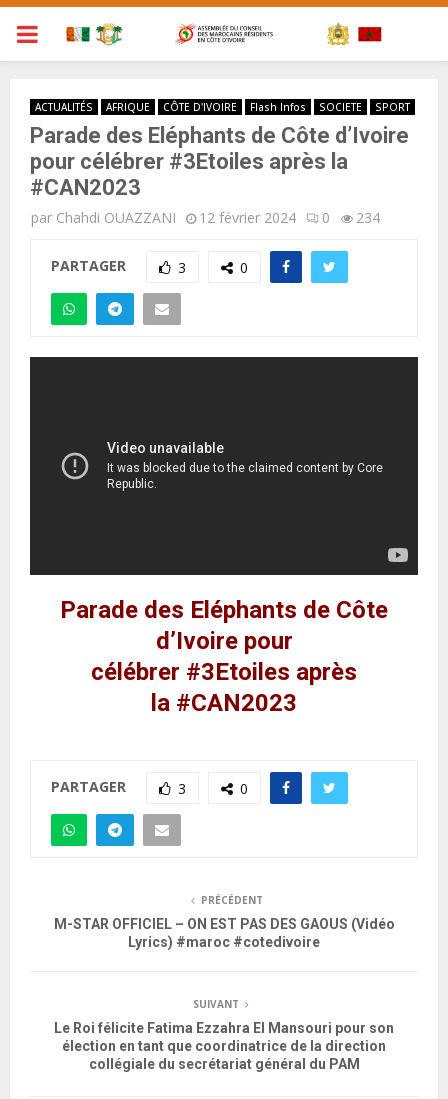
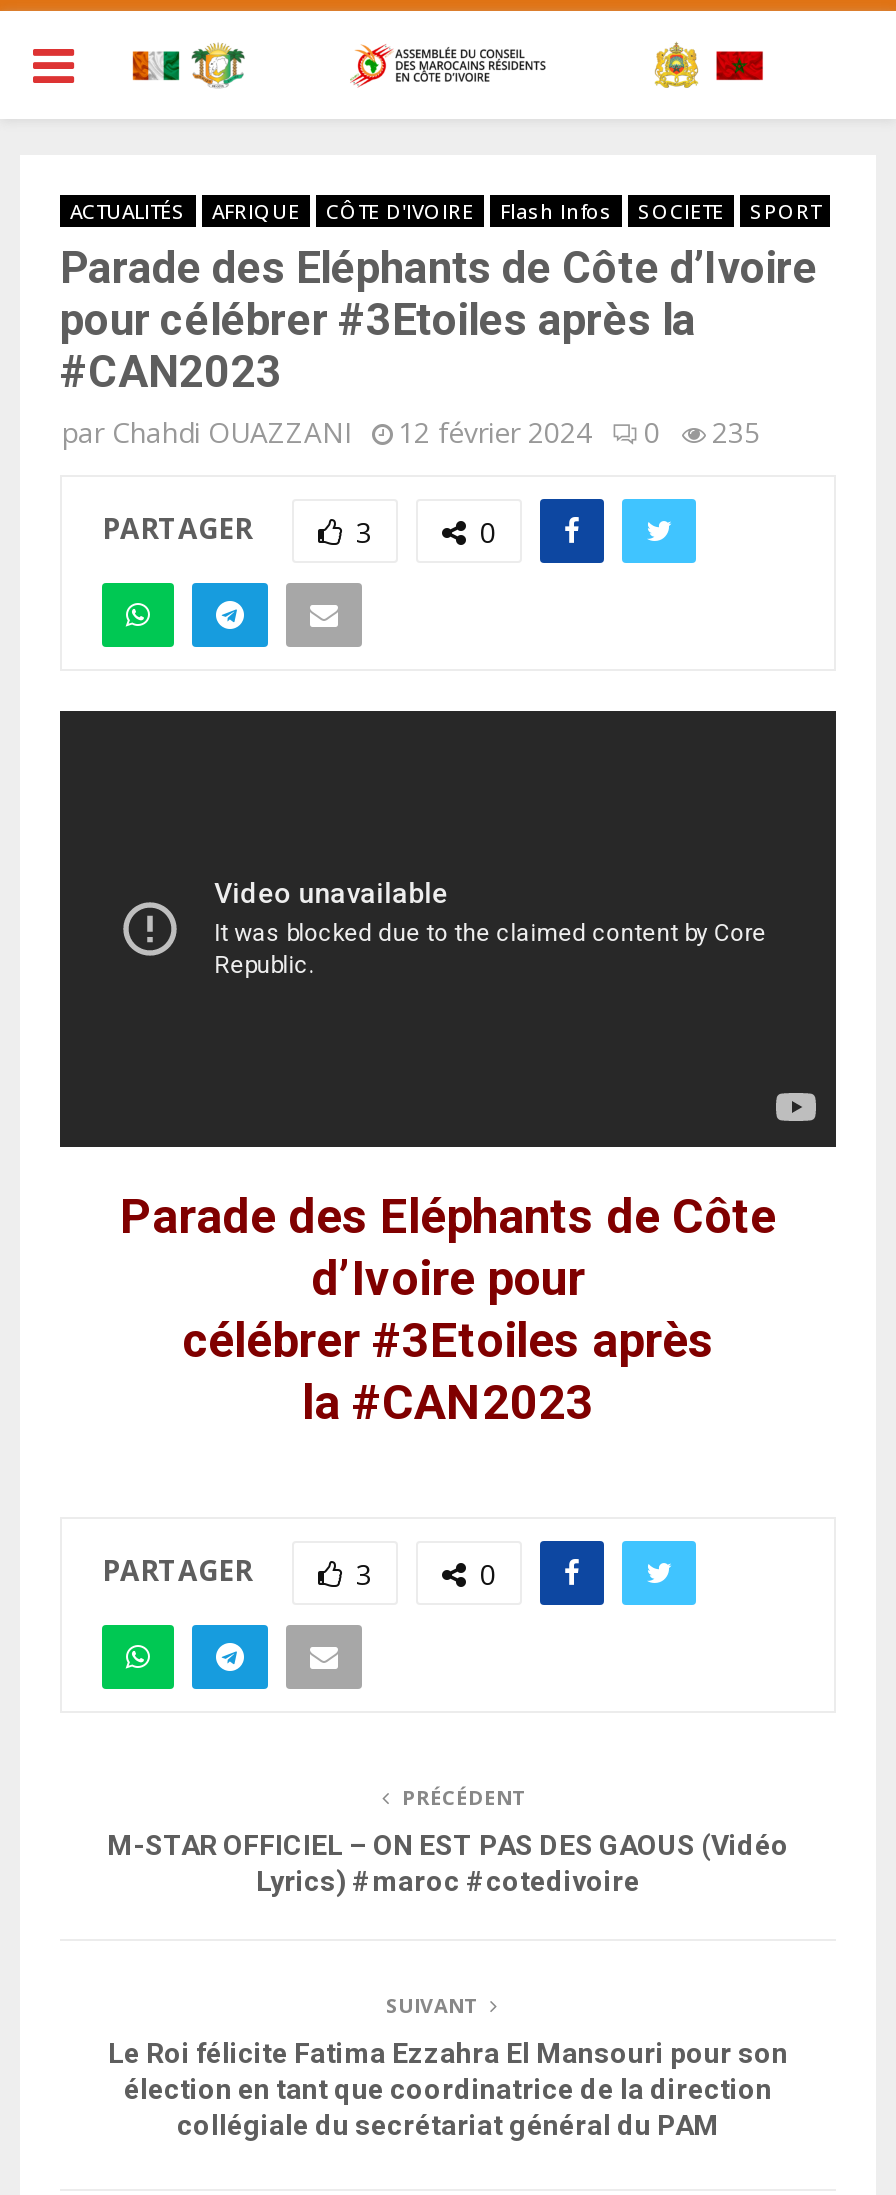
[31,208,380,227] par Chahdi OUAZZANI 12 février 2024 0 234 -> [62,413,760,451] par Chahdi OUAZZANI 12 février 2024 0 235

